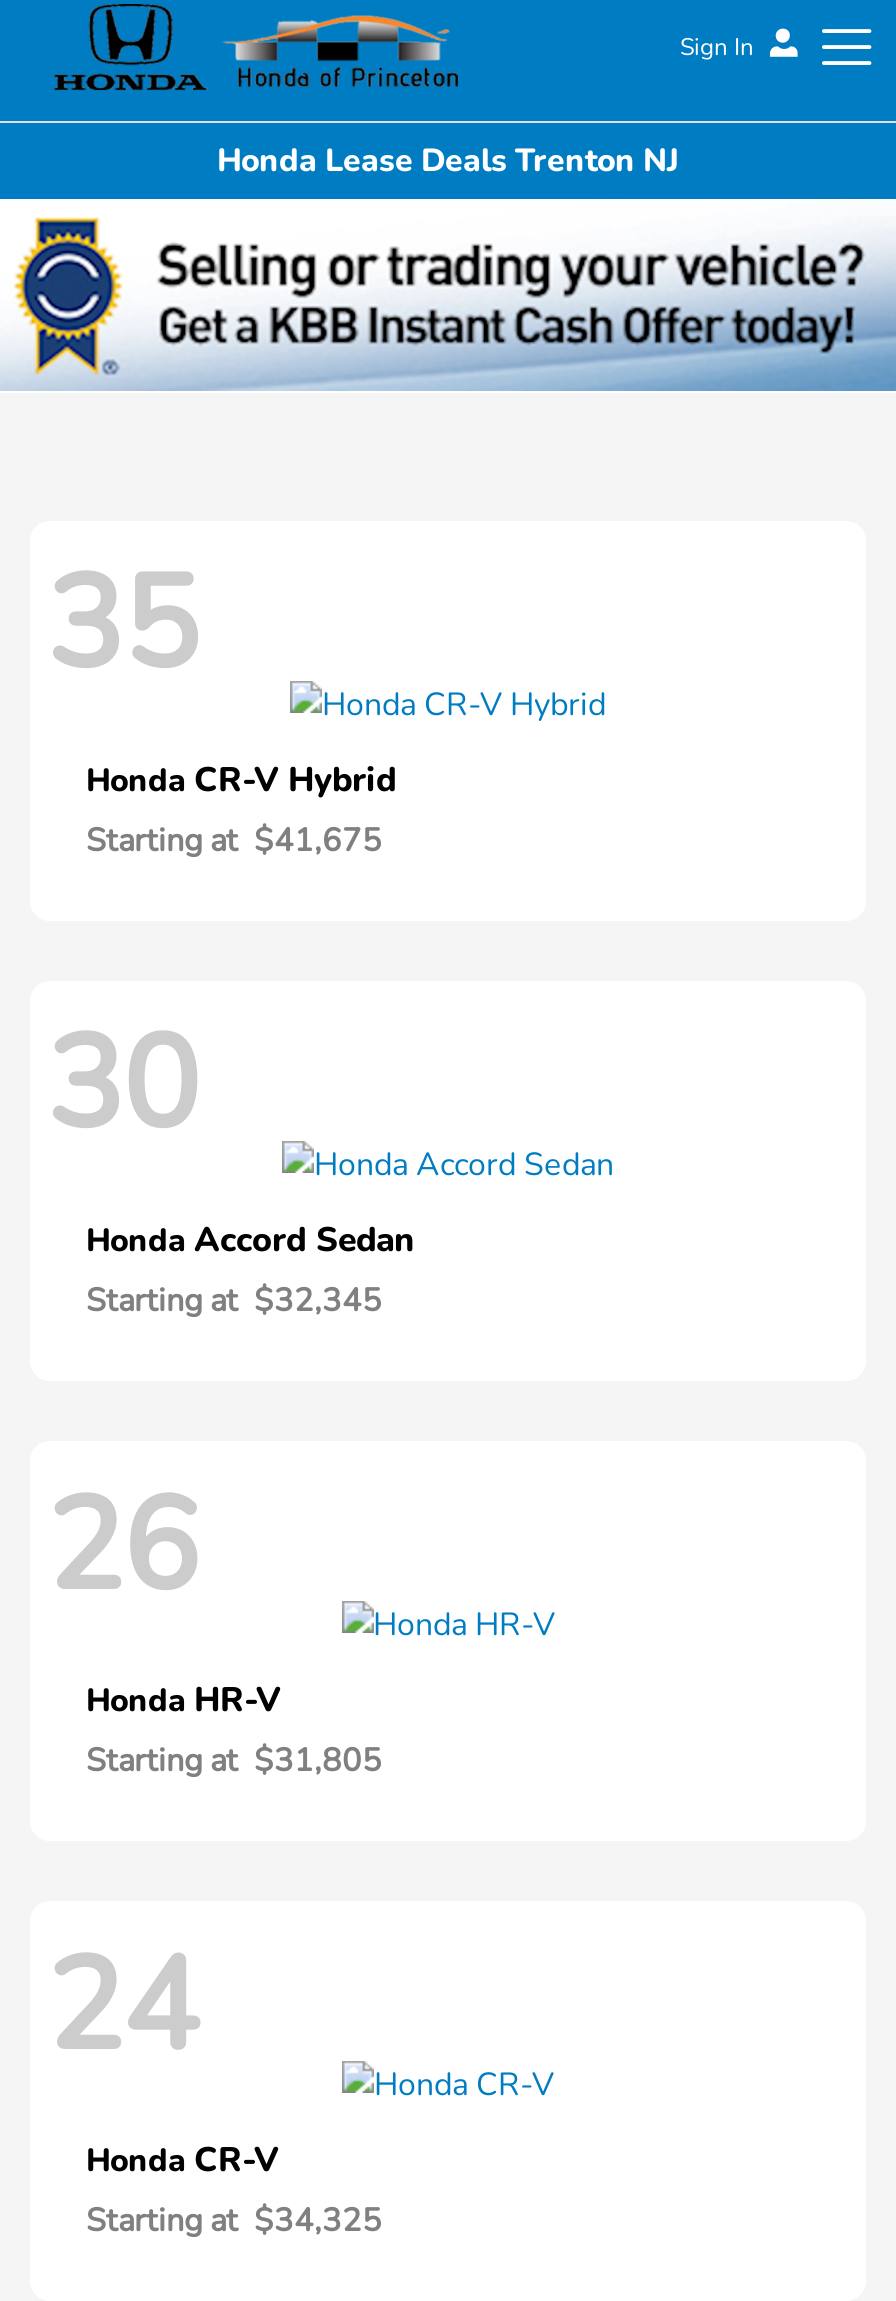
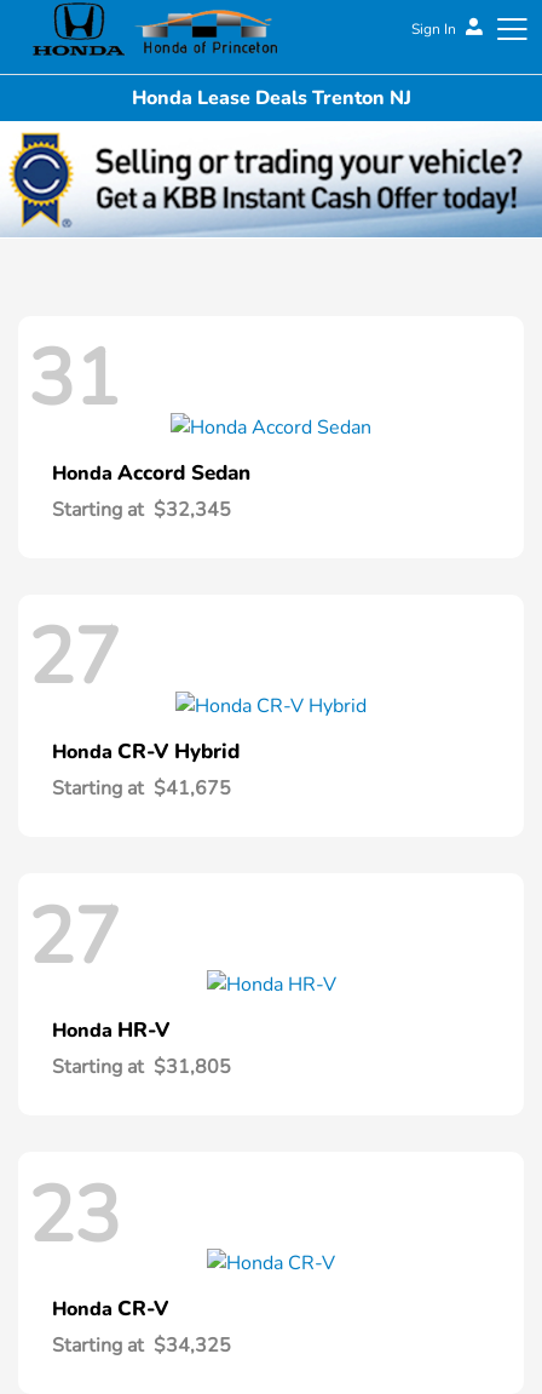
[46,537,198,1174] 35 | 30 -> [28,326,120,433] 31
moved [86,757,396,863] -> [52,738,240,802]: Honda CR-V Hybrid | Starting at $41,675
moved [86,1217,414,1323] -> [52,459,250,523]: Honda Accord Sedan | Starting at $32,345
[46,1458,198,1634] 26 -> [28,605,120,990] 27 | 27
[46,1918,198,2094] 24 -> [28,1162,120,1269] 23

